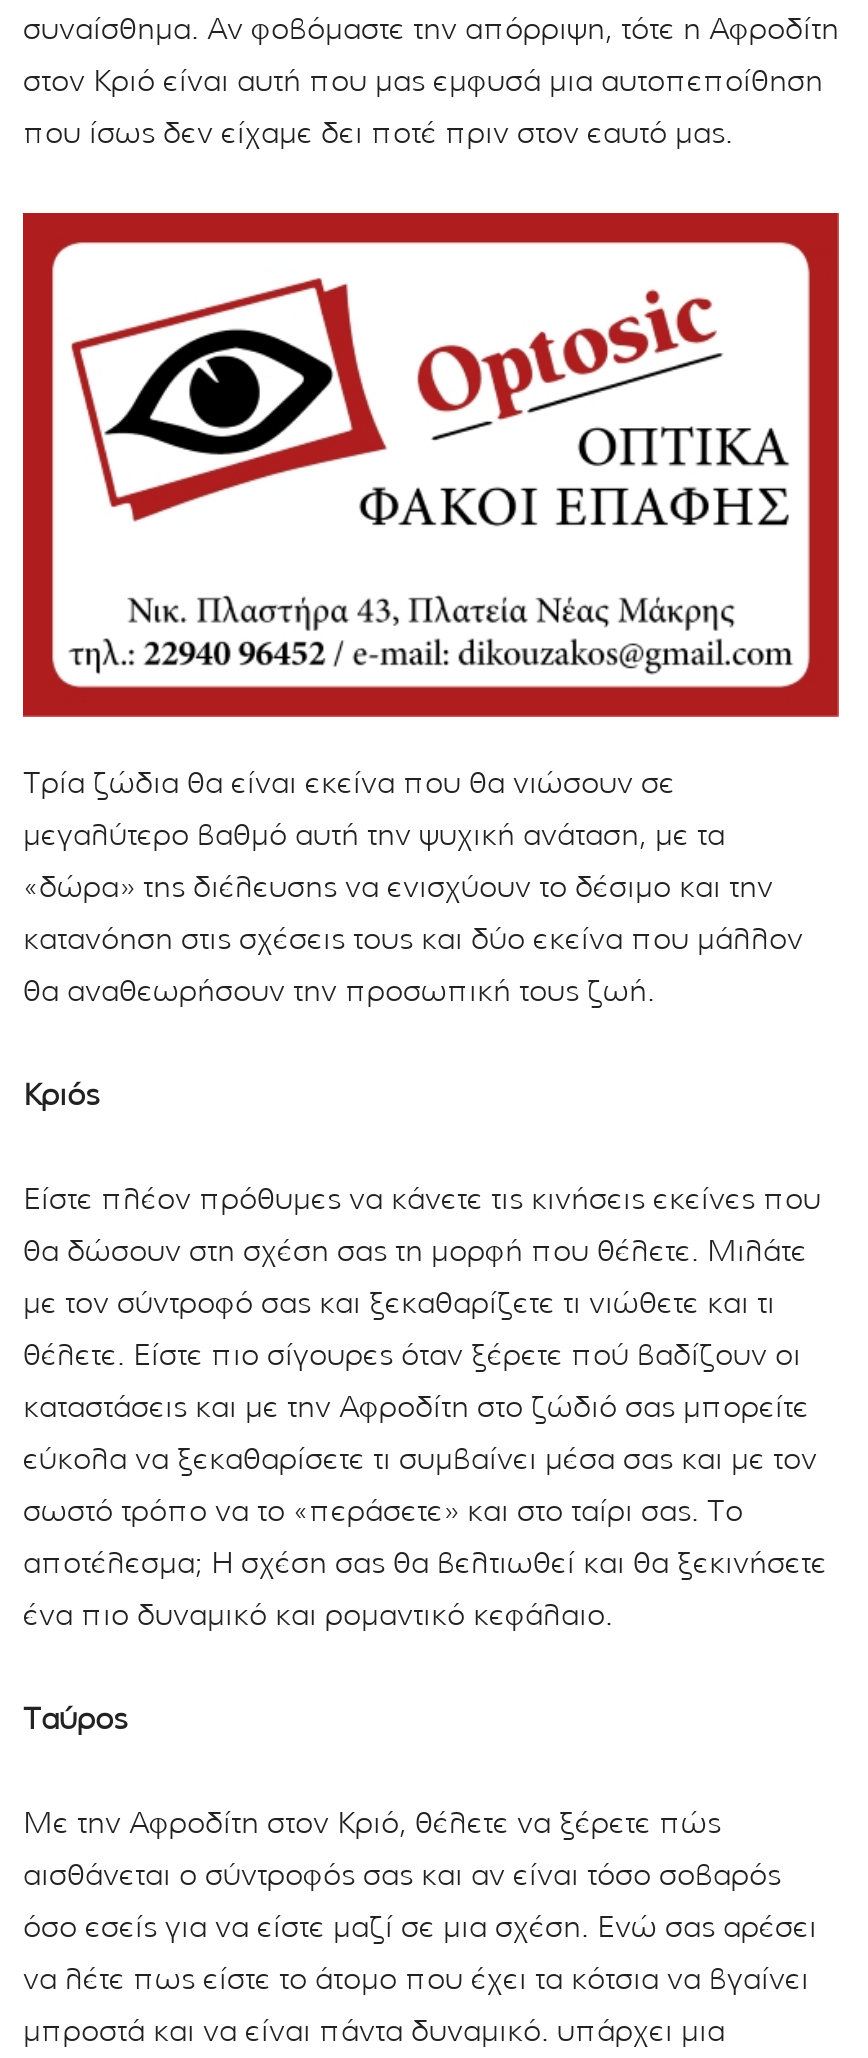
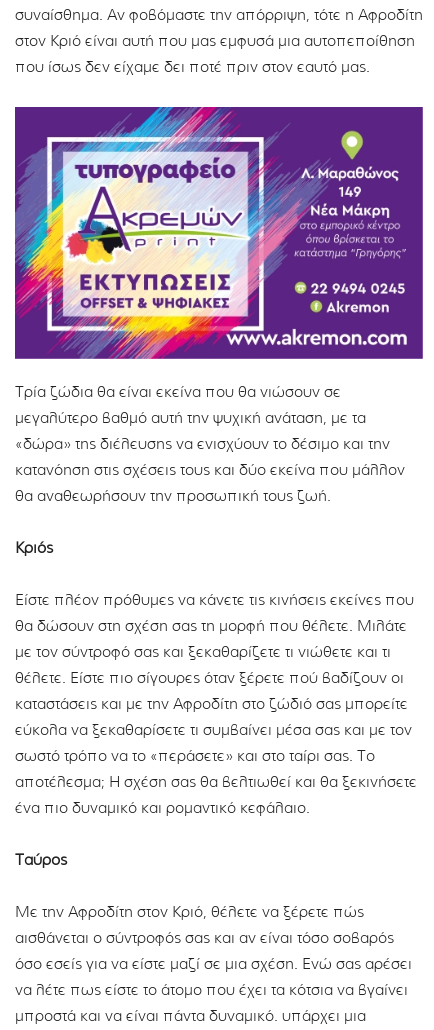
[21,211,839,719] [image] -> [14,106,424,360] [image]

